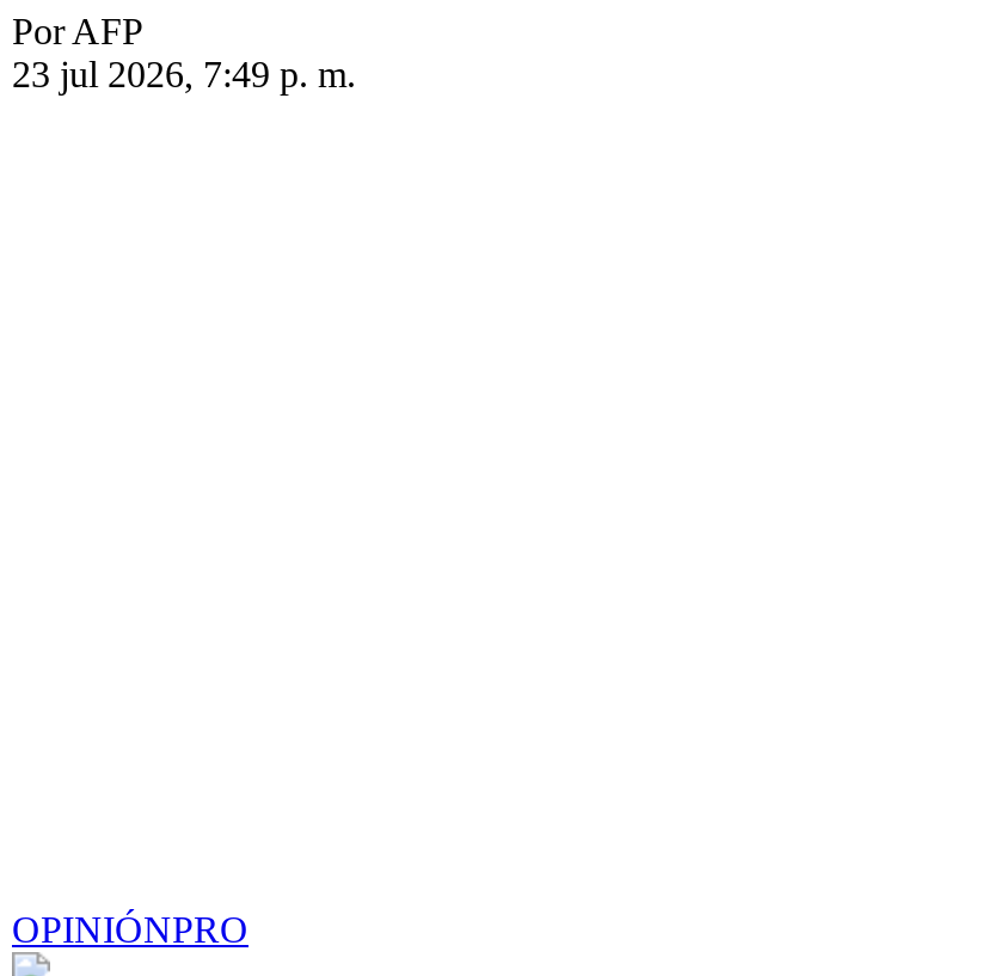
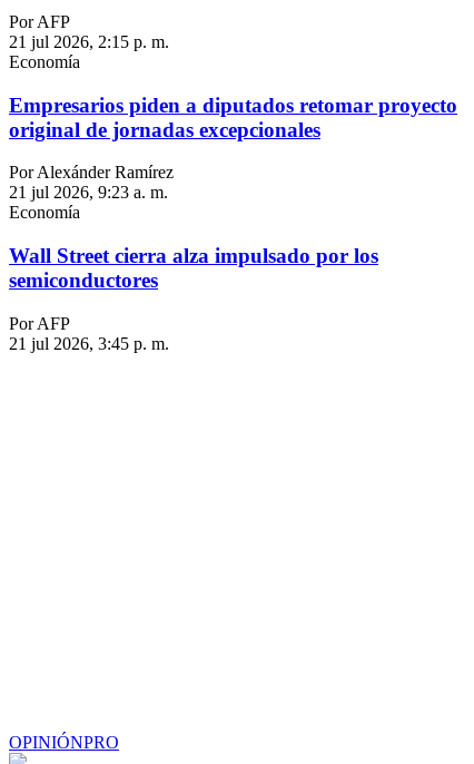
[12,54,356,94] 23 jul 2026, 7:49 p. m. -> [9,32,457,353] 21 jul 2026, 2:15 p. m. | Economía | Empresarios piden a diputados retomar proyecto | original de jornadas excepcionales | Por Alexánder Ramírez | 21 jul 2026, 9:23 a. m. | Economía | Wall Street cierra alza impulsado por los | semiconductores | Por AFP | 21 jul 2026, 3:45 p. m.

